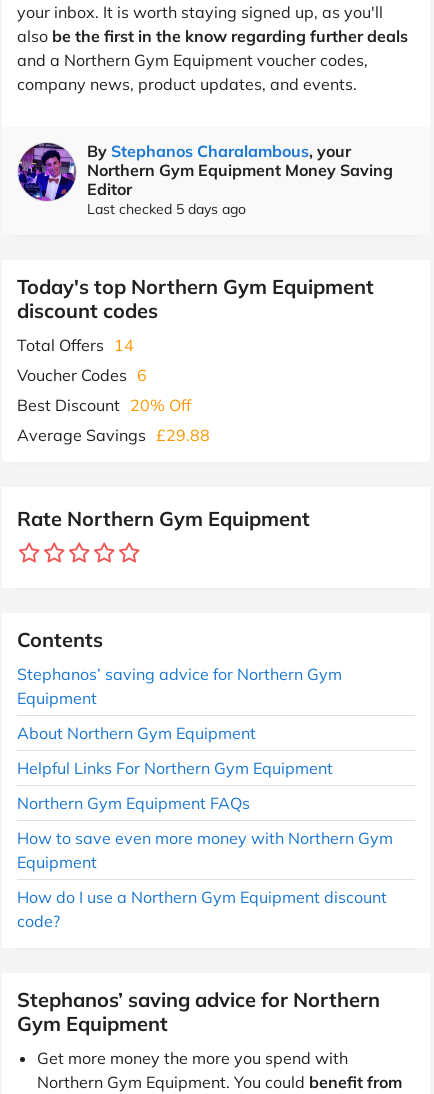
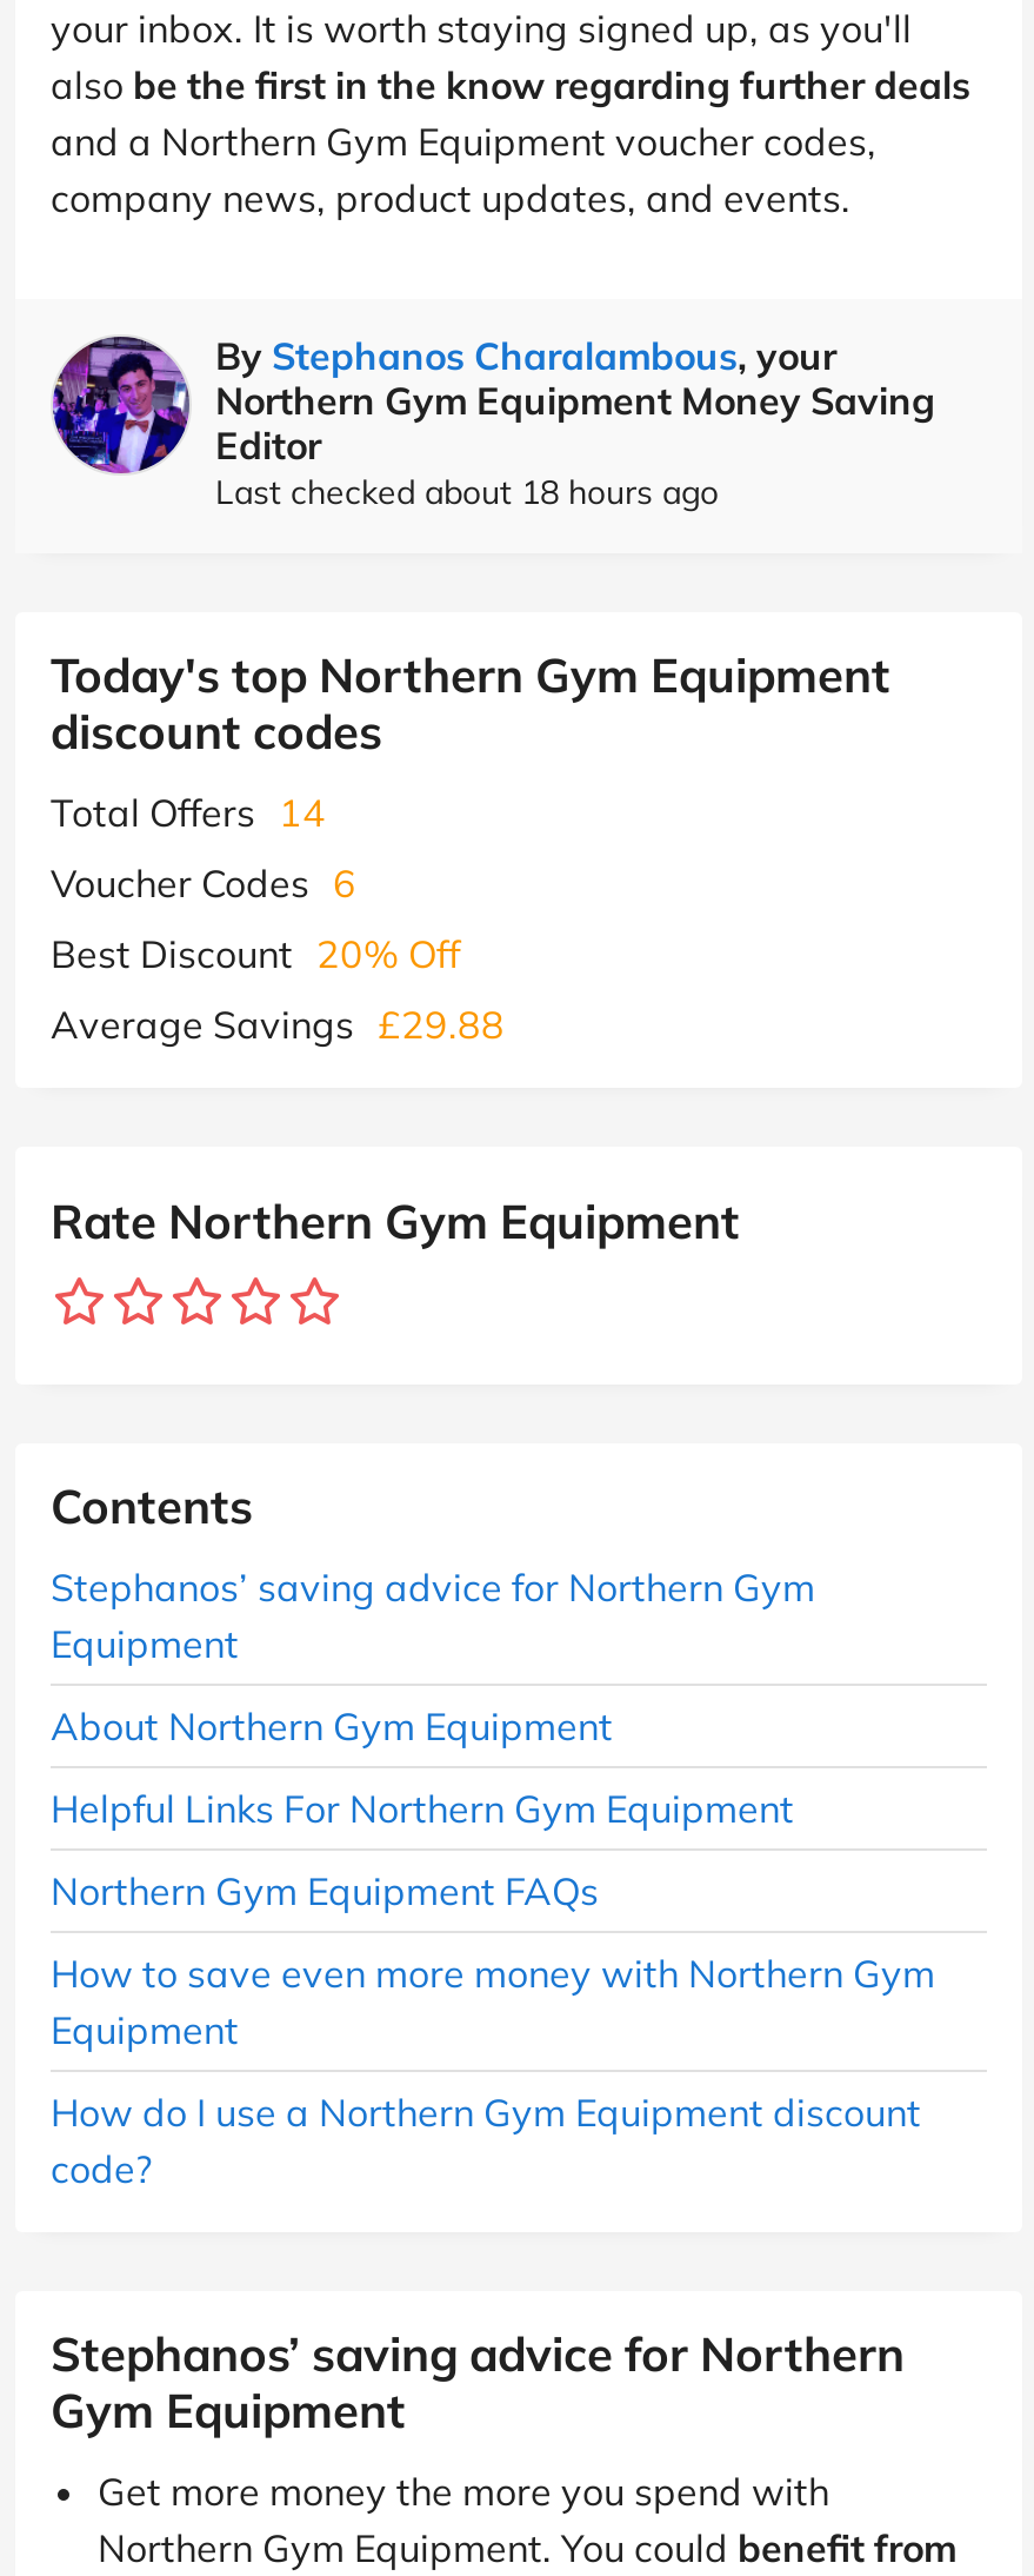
[87,200,246,218] Last checked 5 days ago -> [215,470,719,513] Last checked about 18 hours ago

